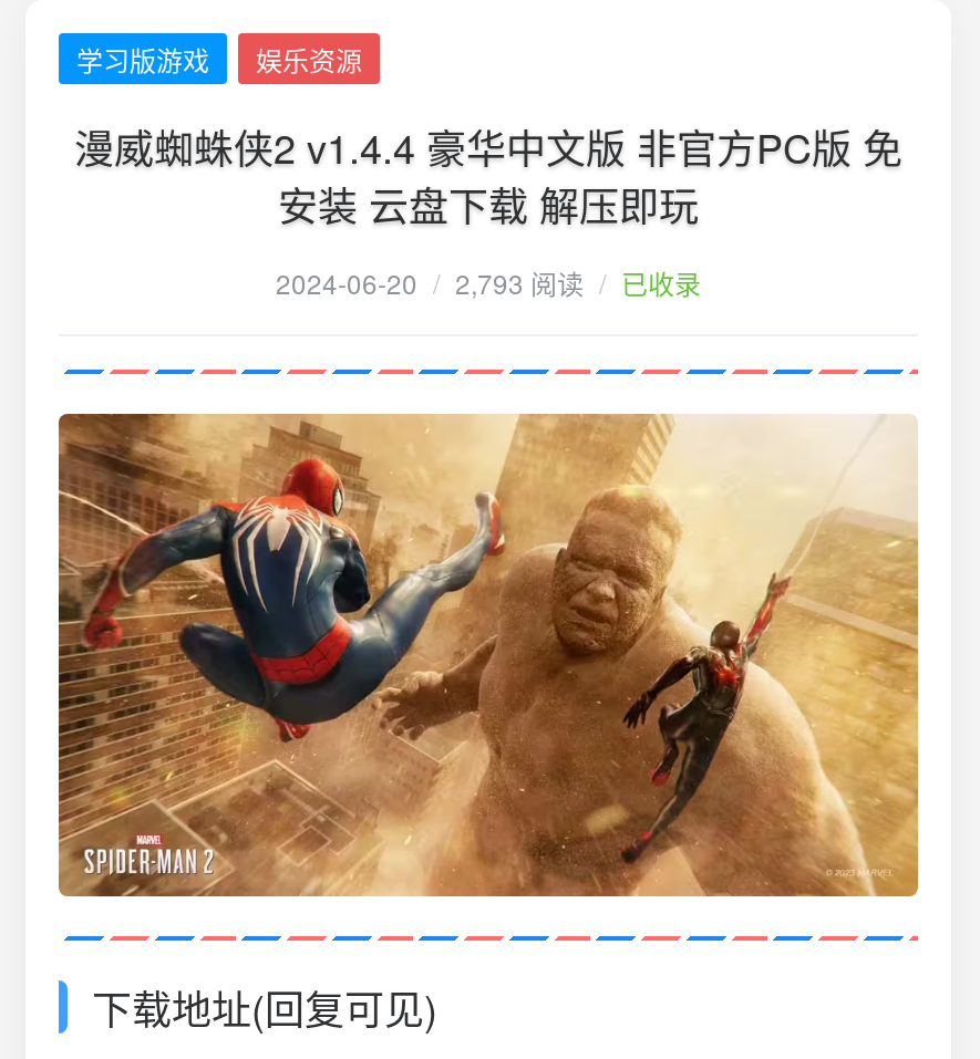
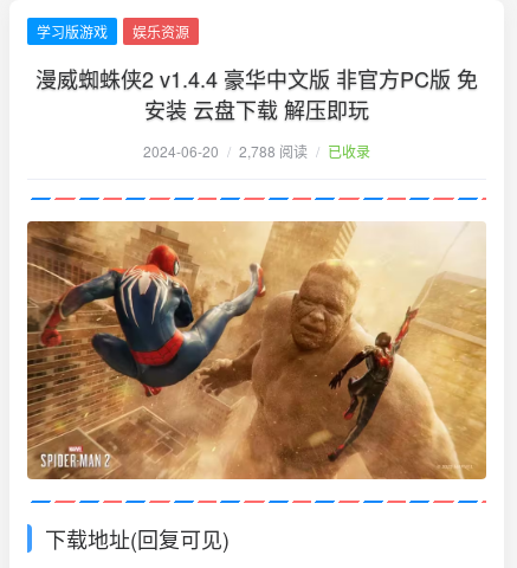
[276,263,701,301] 2024-06-20 / 2,793 阅读 / 已收录 -> [143,141,370,161] 2024-06-20 / 2,788 阅读 / 已收录

